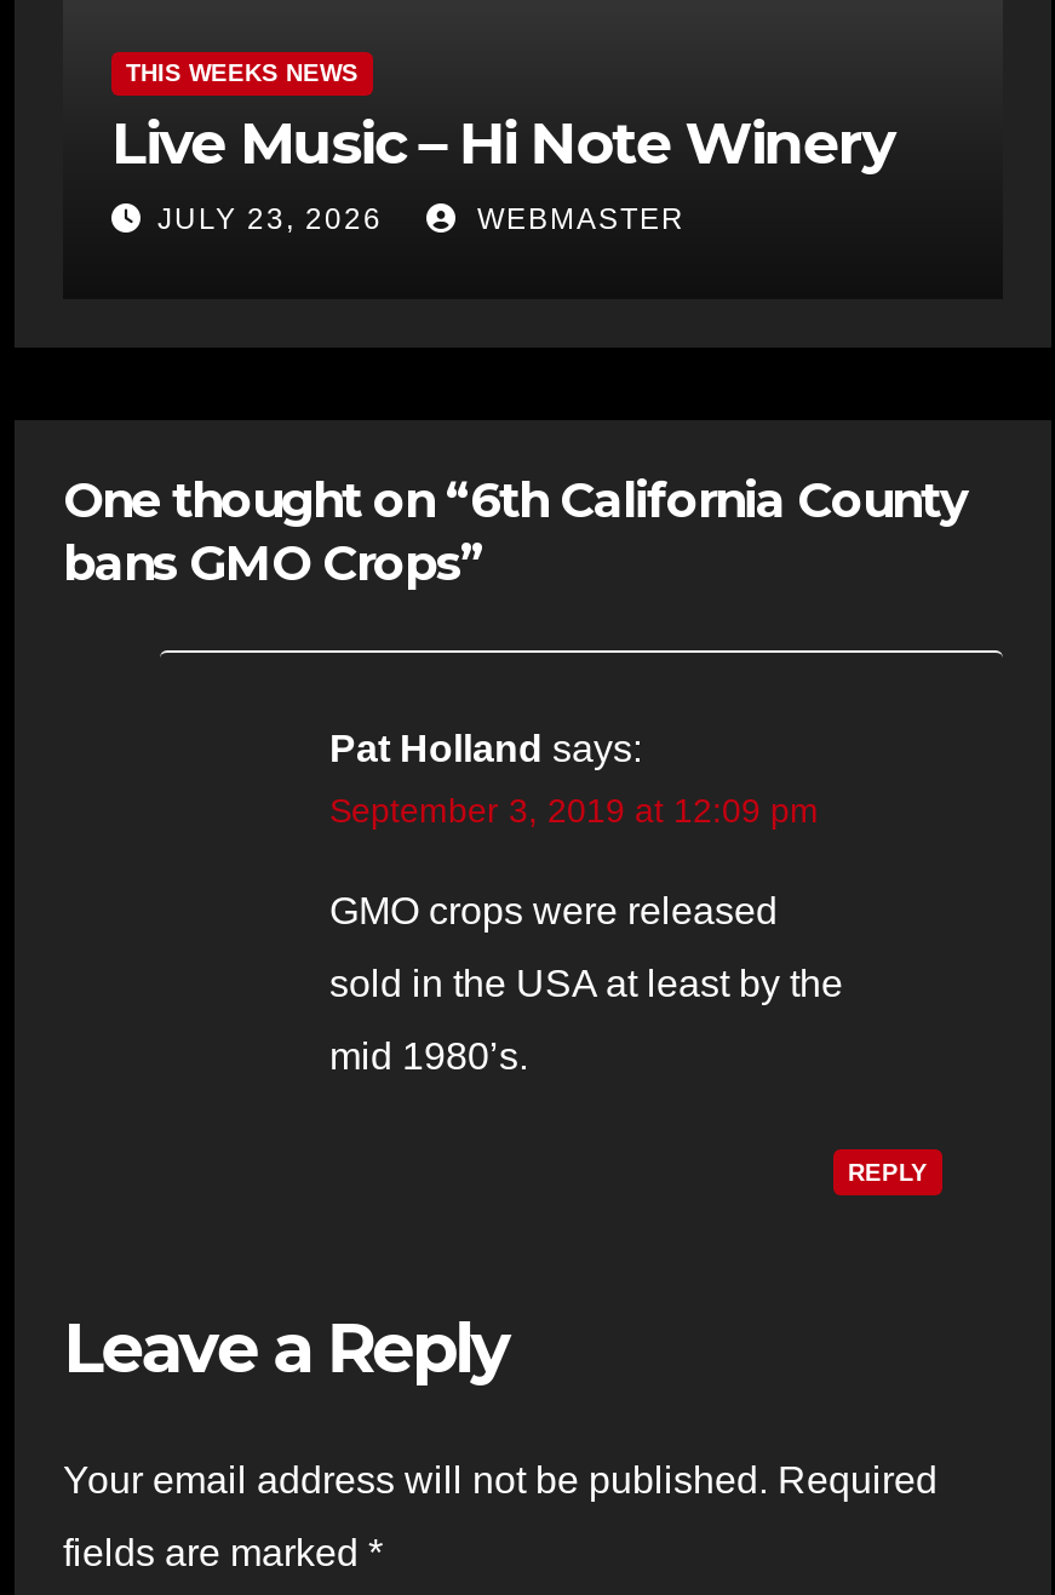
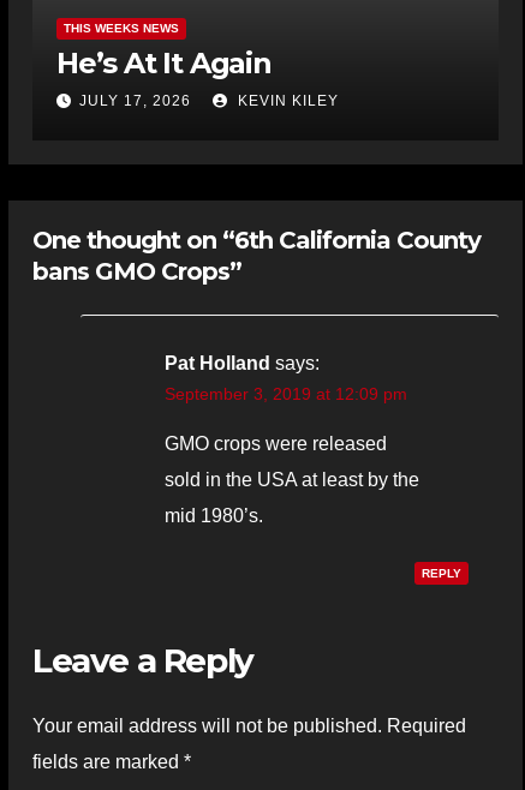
[111,109,893,237] Live Music – Hi Note Winery | JULY 23, 2026 | WEBMASTER -> [56,46,339,110] He’s At It Again | JULY 17, 2026 | KEVIN KILEY

